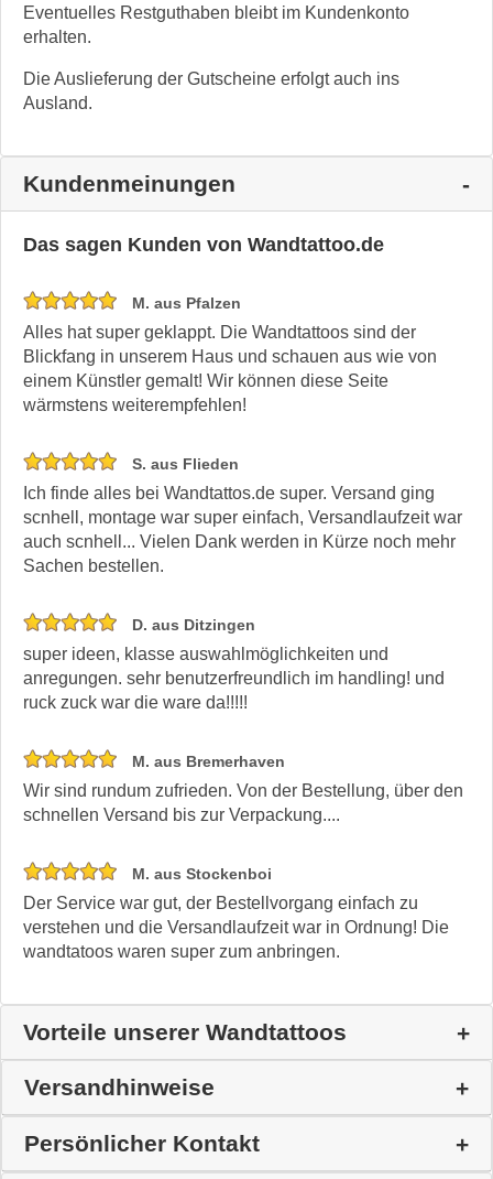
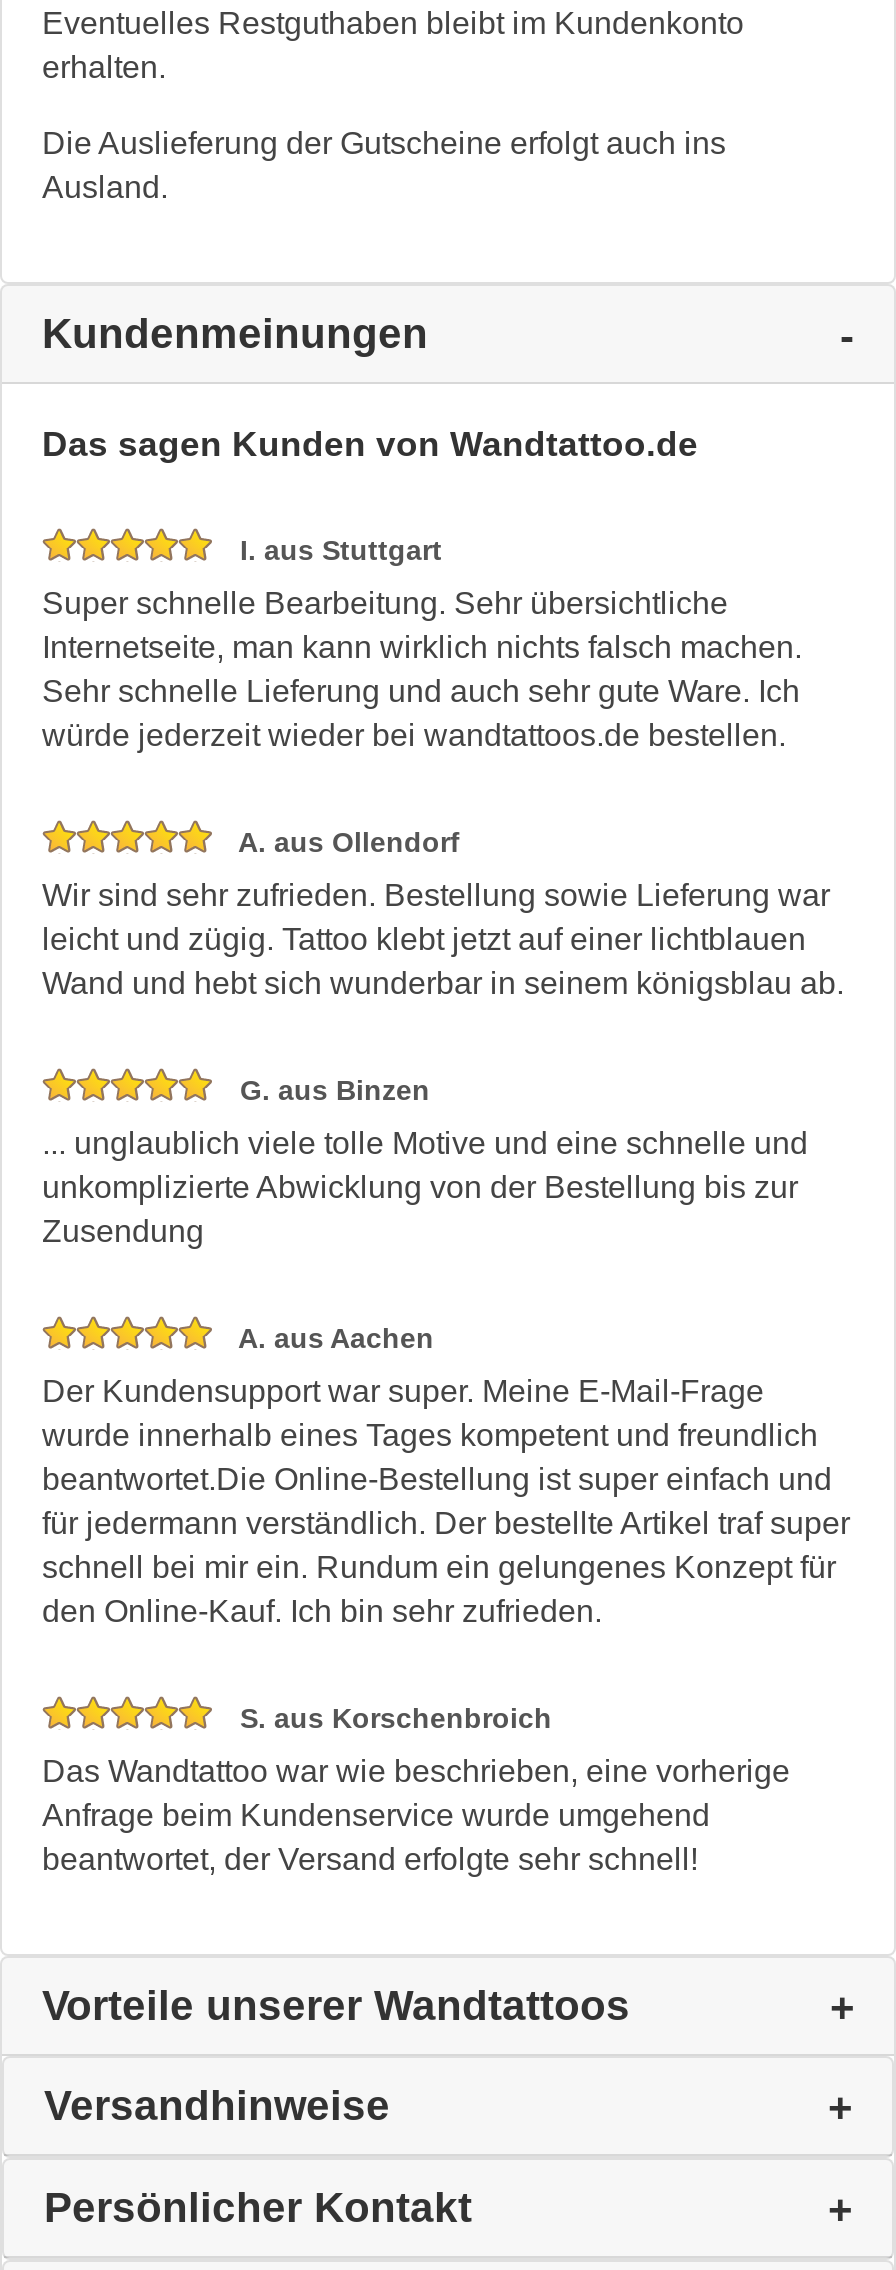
[128,294,241,312] M. aus Pfalzen -> [232,534,442,566] I. aus Stuttgart
[23,323,437,414] Alles hat super geklappt. Die Wandtattoos sind der | Blickfang in unserem Haus und schauen aus wie von | einem Künstler gemalt! Wir können diese Seite | wärmstens weiterempfehlen! -> [42,586,802,752] Super schnelle Bearbeitung. Sehr übersichtliche | Internetseite, man kann wirklich nichts falsch machen. | Sehr schnelle Lieferung und auch sehr gute Ware. Ich | würde jederzeit wieder bei wandtattoos.de bestellen.
[128,455,239,473] S. aus Flieden -> [232,826,460,858] A. aus Ollendorf
[23,484,462,575] Ich finde alles bei Wandtattos.de super. Versand ging | scnhell, montage war super einfach, Versandlaufzeit war | auch scnhell... Vielen Dank werden in Kürze noch mehr | Sachen bestellen. -> [42,878,844,1000] Wir sind sehr zufrieden. Bestellung sowie Lieferung war | leicht und zügig. Tattoo klebt jetzt auf einer lichtblauen | Wand und hebt sich wunderbar in seinem königsblau ab.
[128,616,255,634] D. aus Ditzingen -> [232,1074,430,1106] G. aus Binzen
[23,645,445,712] super ideen, klasse auswahlmöglichkeiten und | anregungen. sehr benutzerfreundlich im handling! und | ruck zuck war die ware da!!!!! -> [42,1126,808,1248] ... unglaublich viele tolle Motive und eine schnelle und | unkomplizierte Abwicklung von der Bestellung bis zur | Zusendung
[128,753,285,770] M. aus Bremerhaven -> [232,1322,434,1354] A. aus Aachen
[23,781,463,824] Wir sind rundum zufrieden. Von der Bestellung, über den | schnellen Versand bis zur Verpackung.... -> [42,1374,850,1628] Der Kundensupport war super. Meine E-Mail-Frage | wurde innerhalb eines Tages kompetent und freundlich | beantwortet.Die Online-Bestellung ist super einfach und | für jedermann verständlich. Der bestellte Artikel traf super | schnell bei mir ein. Rundum ein gelungenes Konzept für | den Online-Kauf. Ich bin sehr zufrieden.
[128,865,272,883] M. aus Stockenboi -> [232,1702,552,1734] S. aus Korschenbroich
[23,894,449,961] Der Service war gut, der Bestellvorgang einfach zu | verstehen und die Versandlaufzeit war in Ordnung! Die | wandtatoos waren super zum anbringen. -> [42,1754,790,1876] Das Wandtattoo war wie beschrieben, eine vorherige | Anfrage beim Kundenservice wurde umgehend | beantwortet, der Versand erfolgte sehr schnell!

